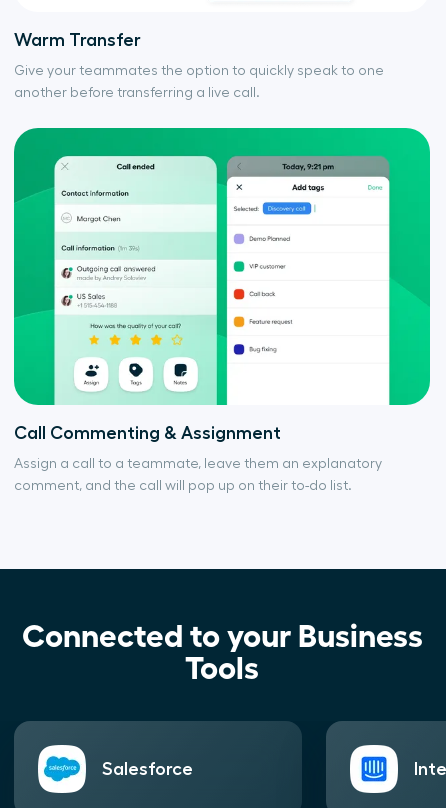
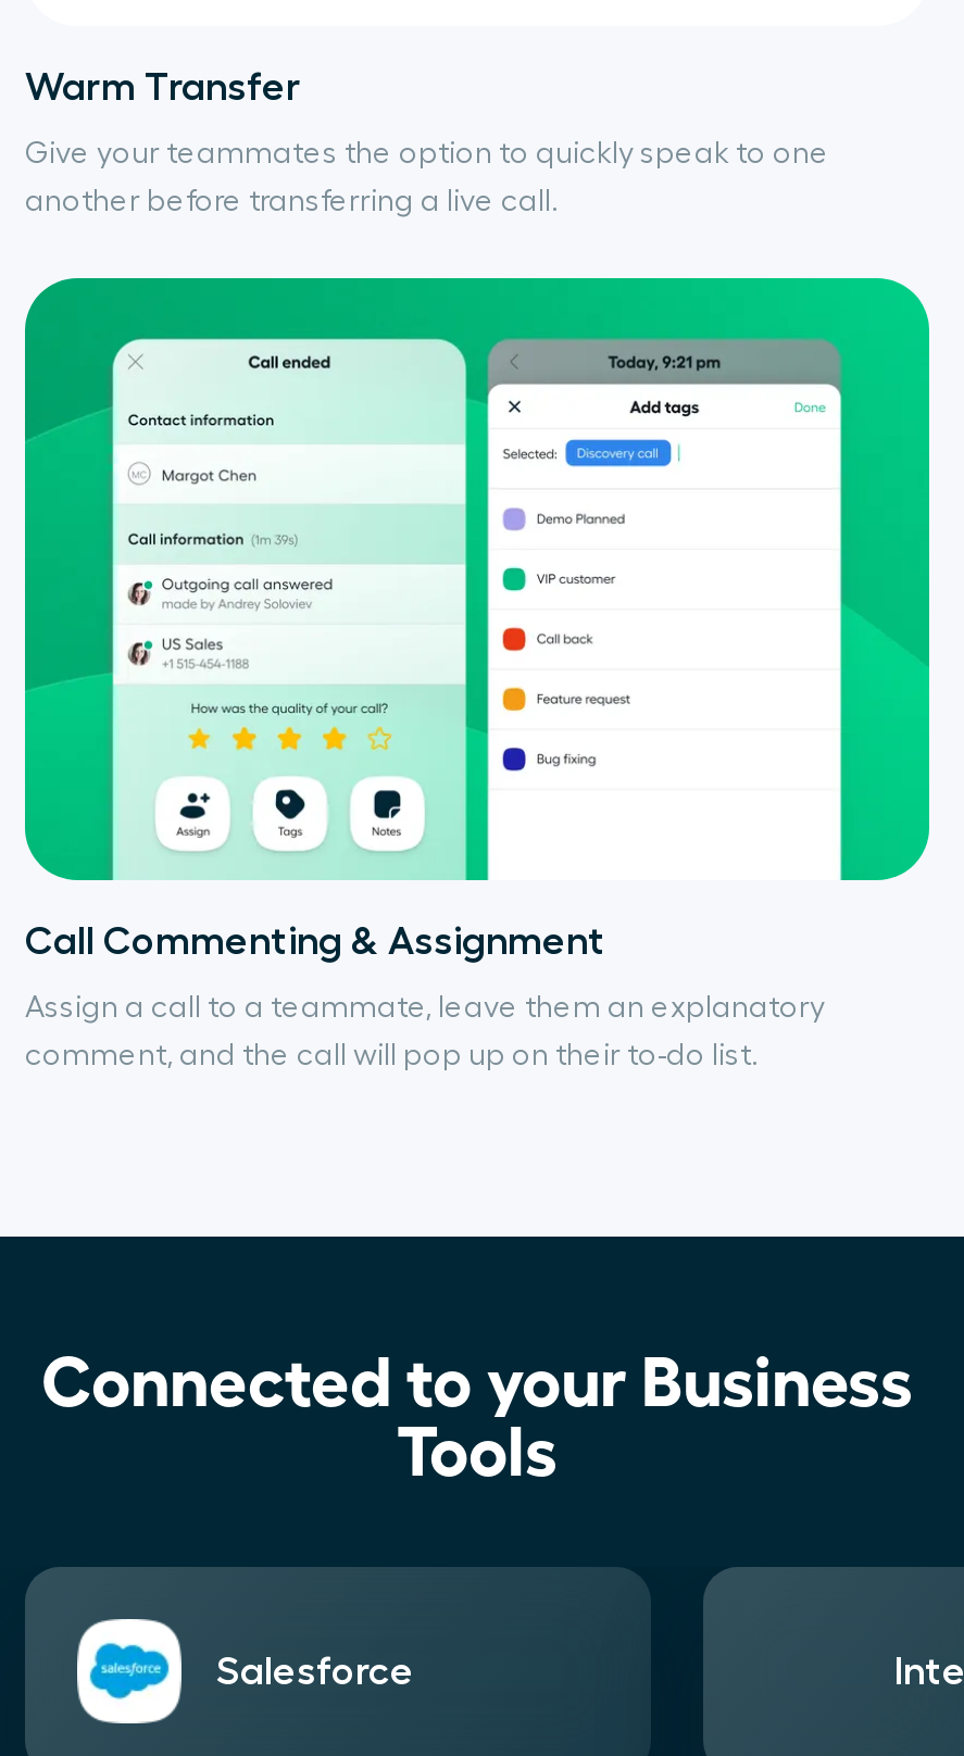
[349,744,399,794] [image] -> none

